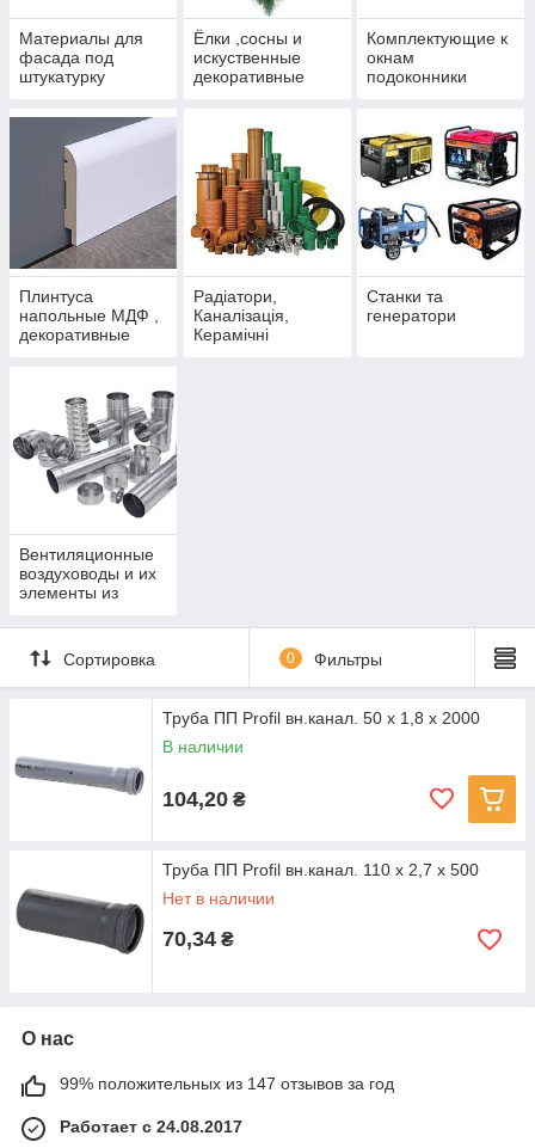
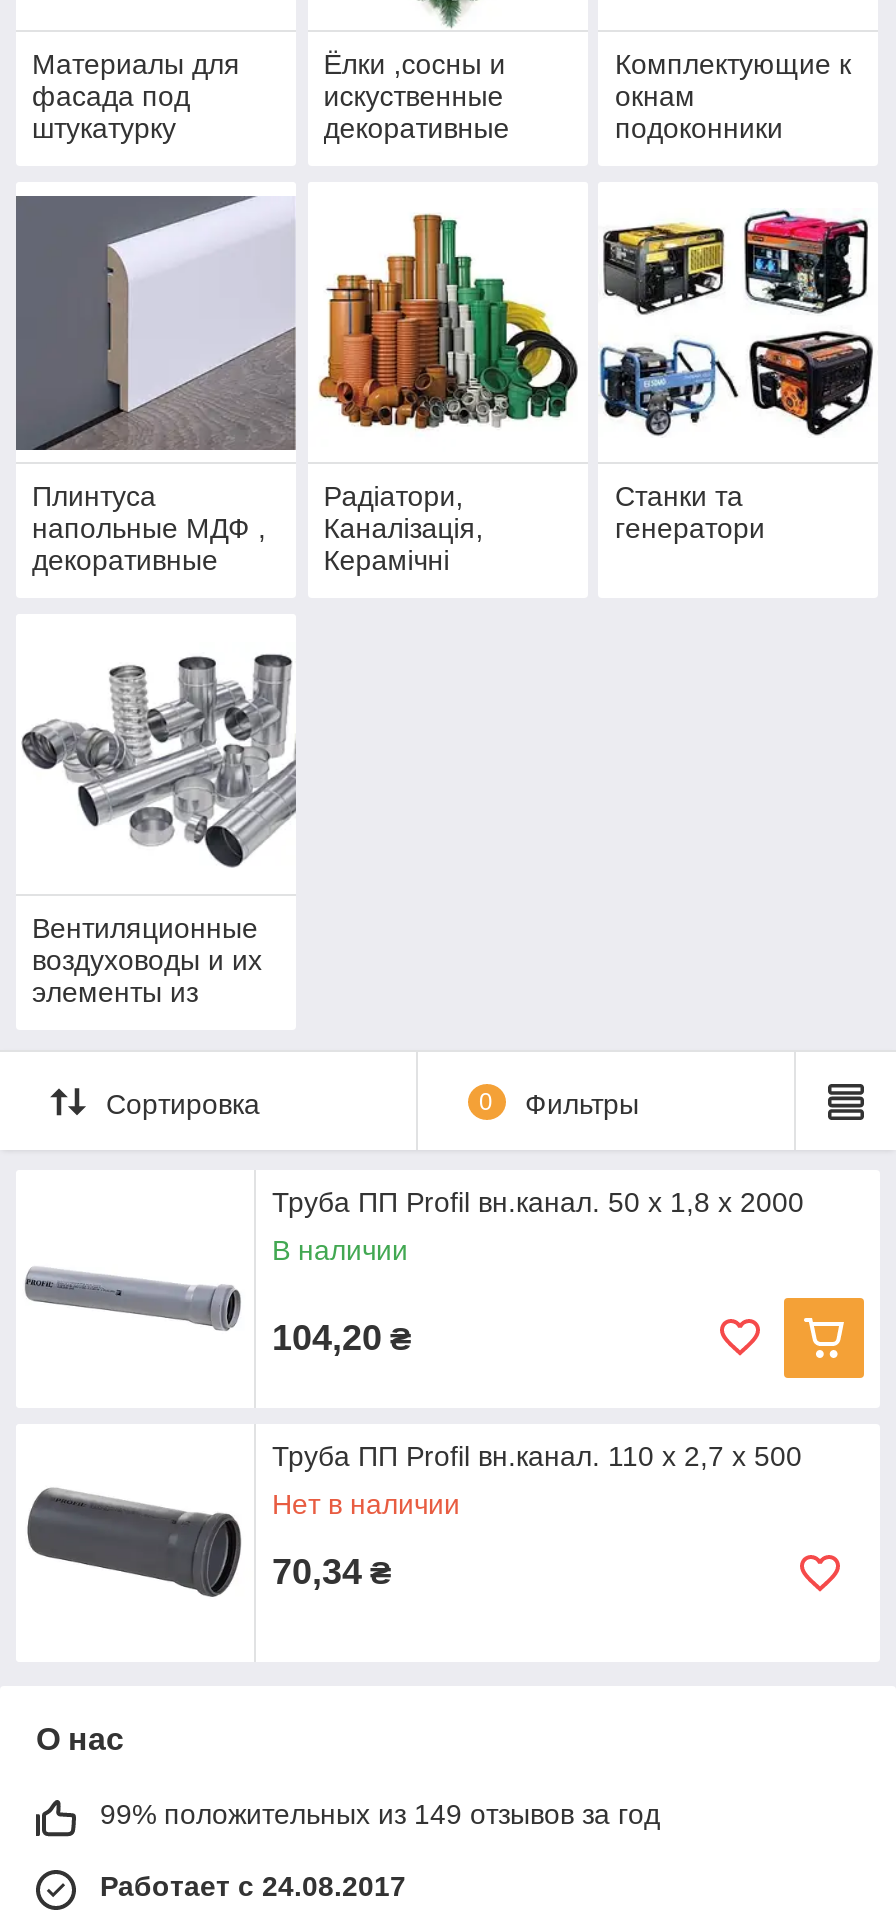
[60,1074,394,1093] 99% положительных из 147 отзывов за год -> [100,1799,660,1831] 99% положительных из 149 отзывов за год

